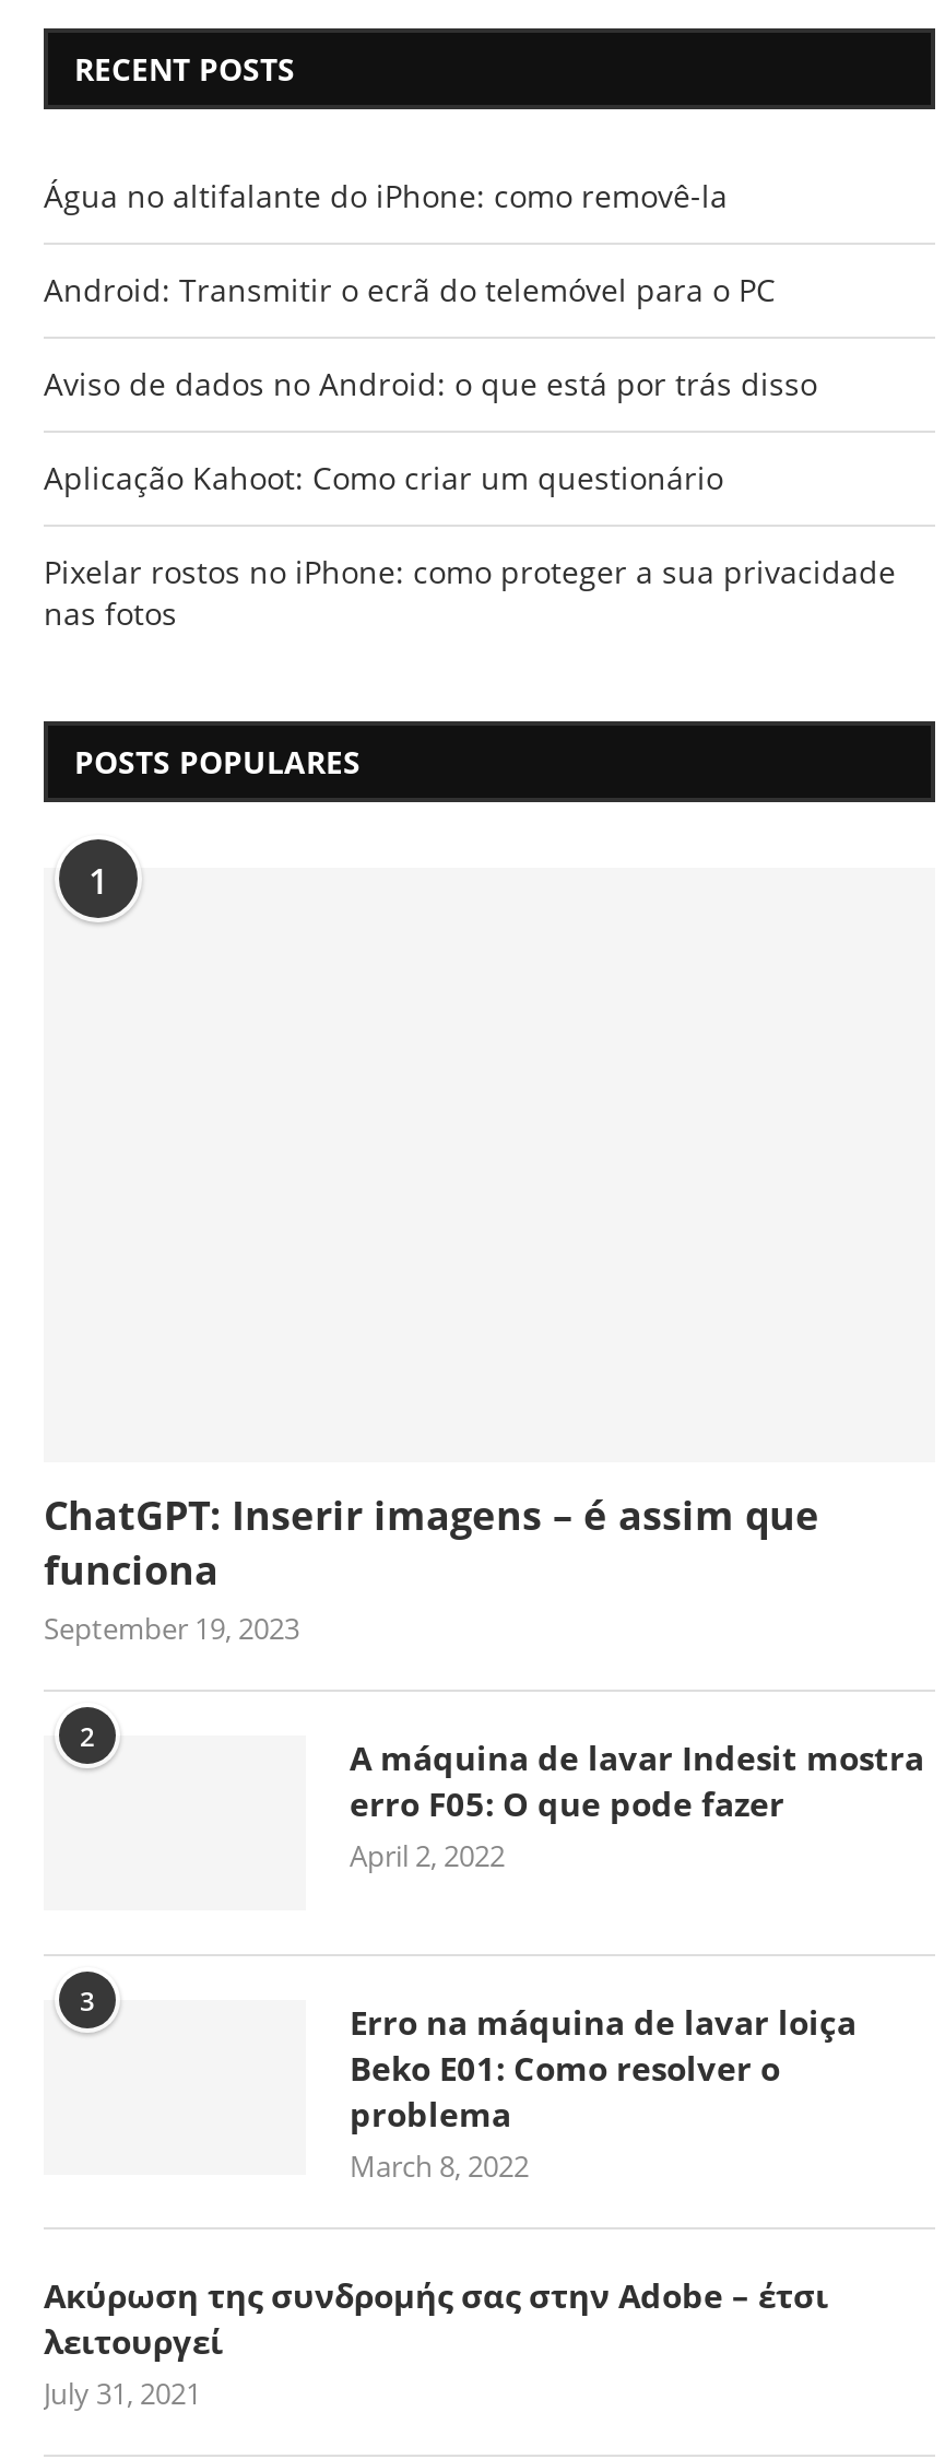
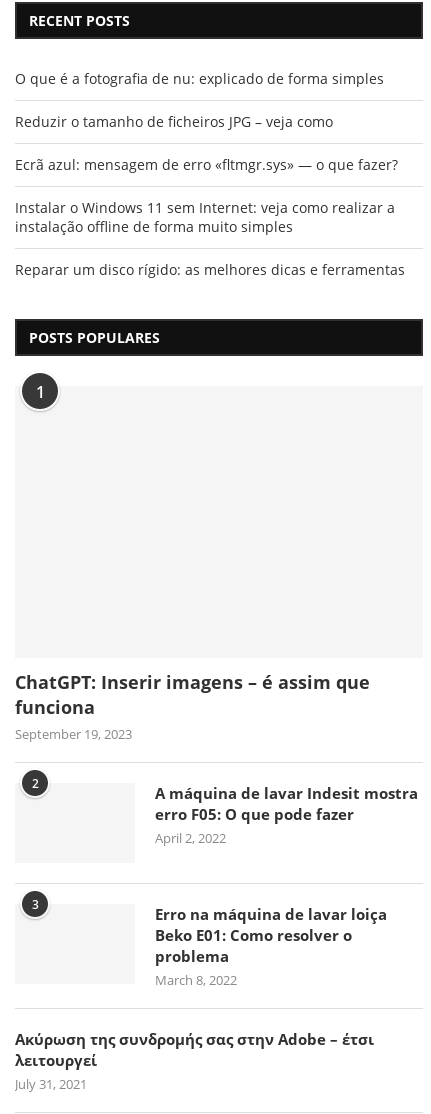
[44,175,728,216] Água no altifalante do iPhone: como removê-la -> [15,69,384,88] O que é a fotografia de nu: explicado de forma simples
[44,269,776,310] Android: Transmitir o ecrã do telemóvel para o PC -> [15,112,333,131] Reduzir o tamanho de ficheiros JPG – veja como
[44,363,817,404] Aviso de dados no Android: o que está por trás disso -> [15,155,398,174] Ecrã azul: mensagem de erro «fltmgr.sys» — o que fazer?
[44,457,723,498] Aplicação Kahoot: Como criar um questionário -> [15,198,395,236] Instalar o Windows 11 sem Internet: veja como realizar a | instalação offline de forma muito simples
[44,551,896,634] Pixelar rostos no iPhone: como proteger a sua privacidade | nas fotos -> [15,260,405,279] Reparar um disco rígido: as melhores dicas e ferramentas

